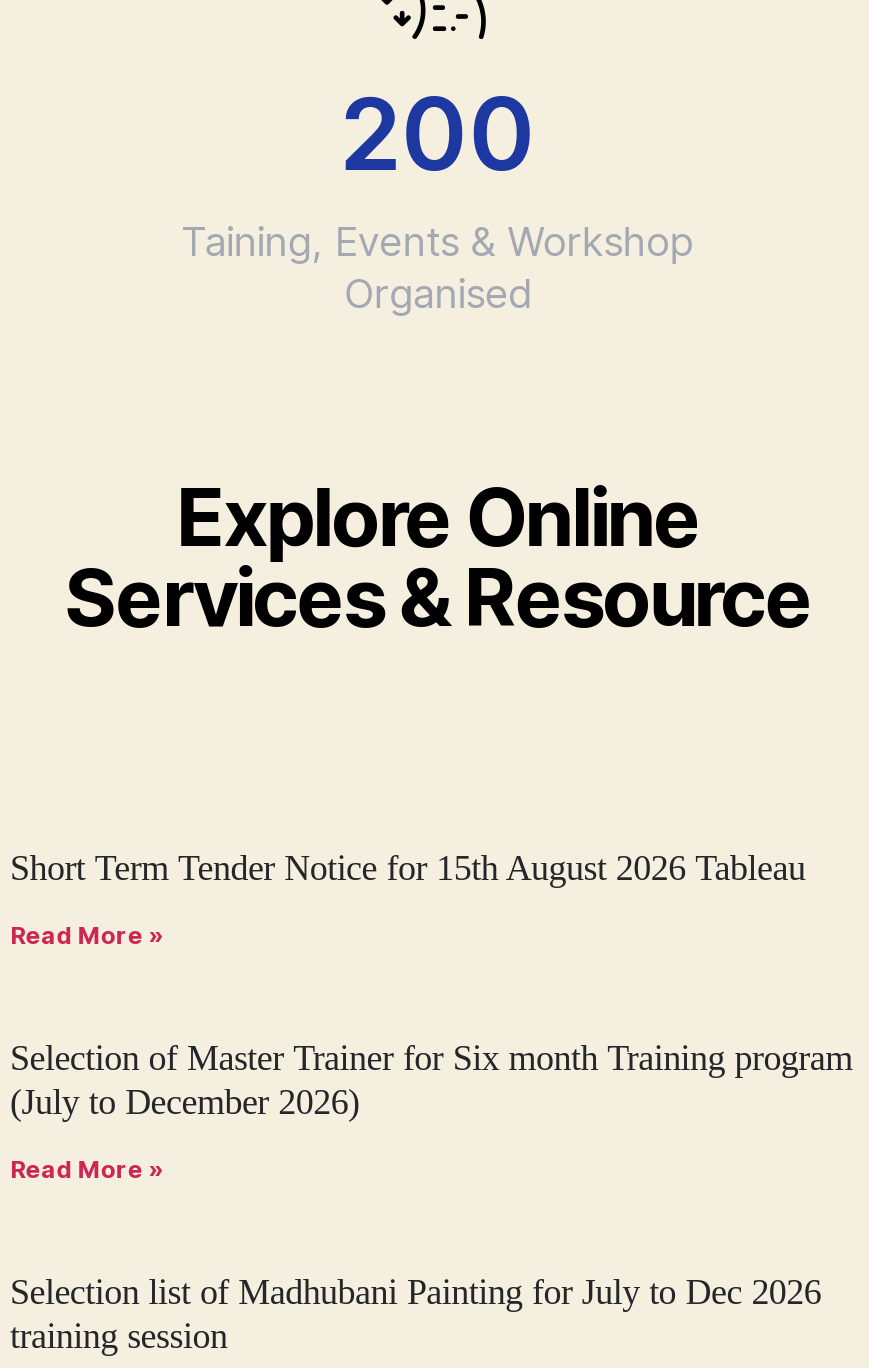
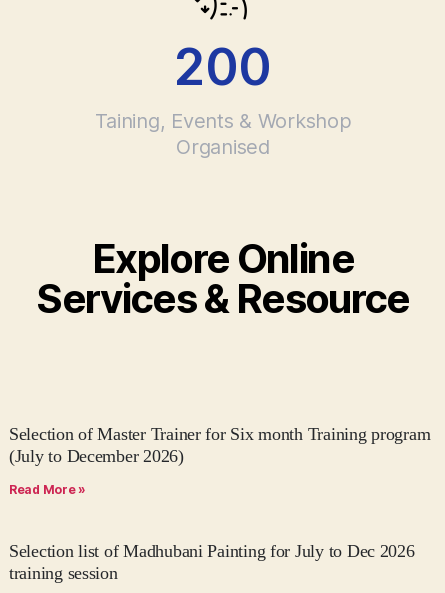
[10,848,805,950] Short Term Tender Notice for 15th August 2026 Tableau | Read More » -> none

